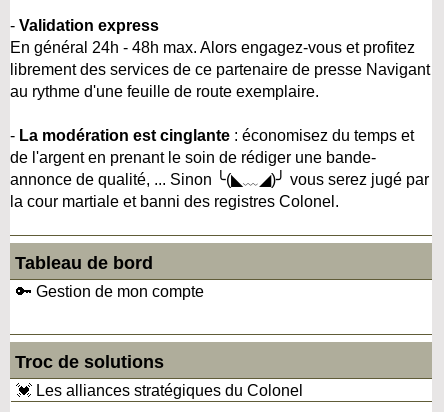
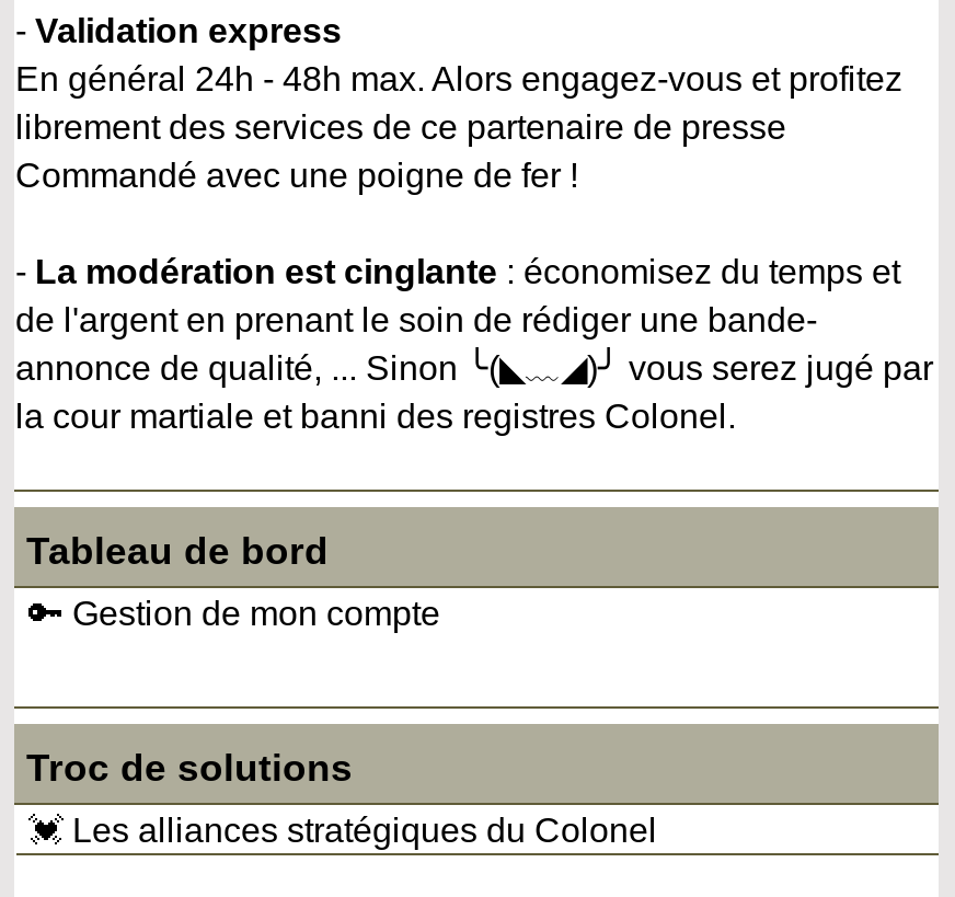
[10,60,430,99] librement des services de ce partenaire de presse Navigant | au rythme d'une feuille de route exemplaire. -> [15,107,786,193] librement des services de ce partenaire de presse | Commandé avec une poigne de fer !

